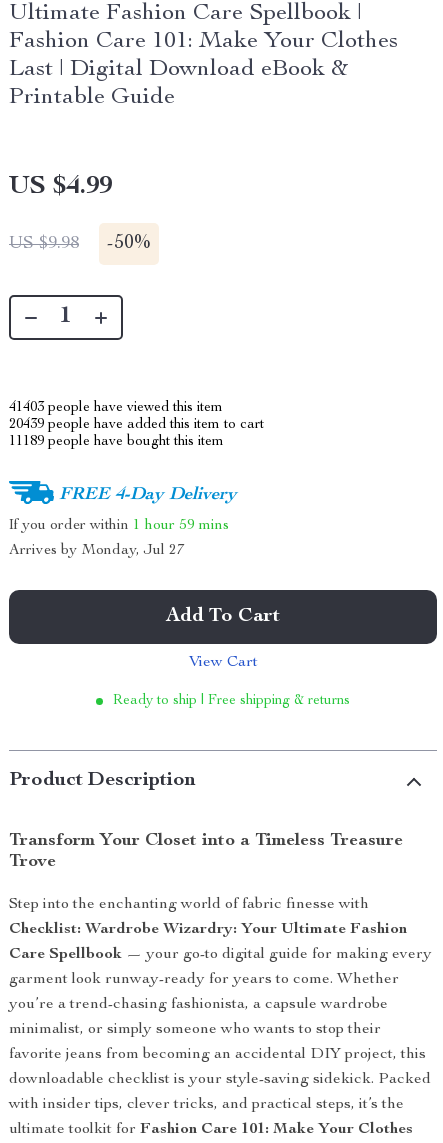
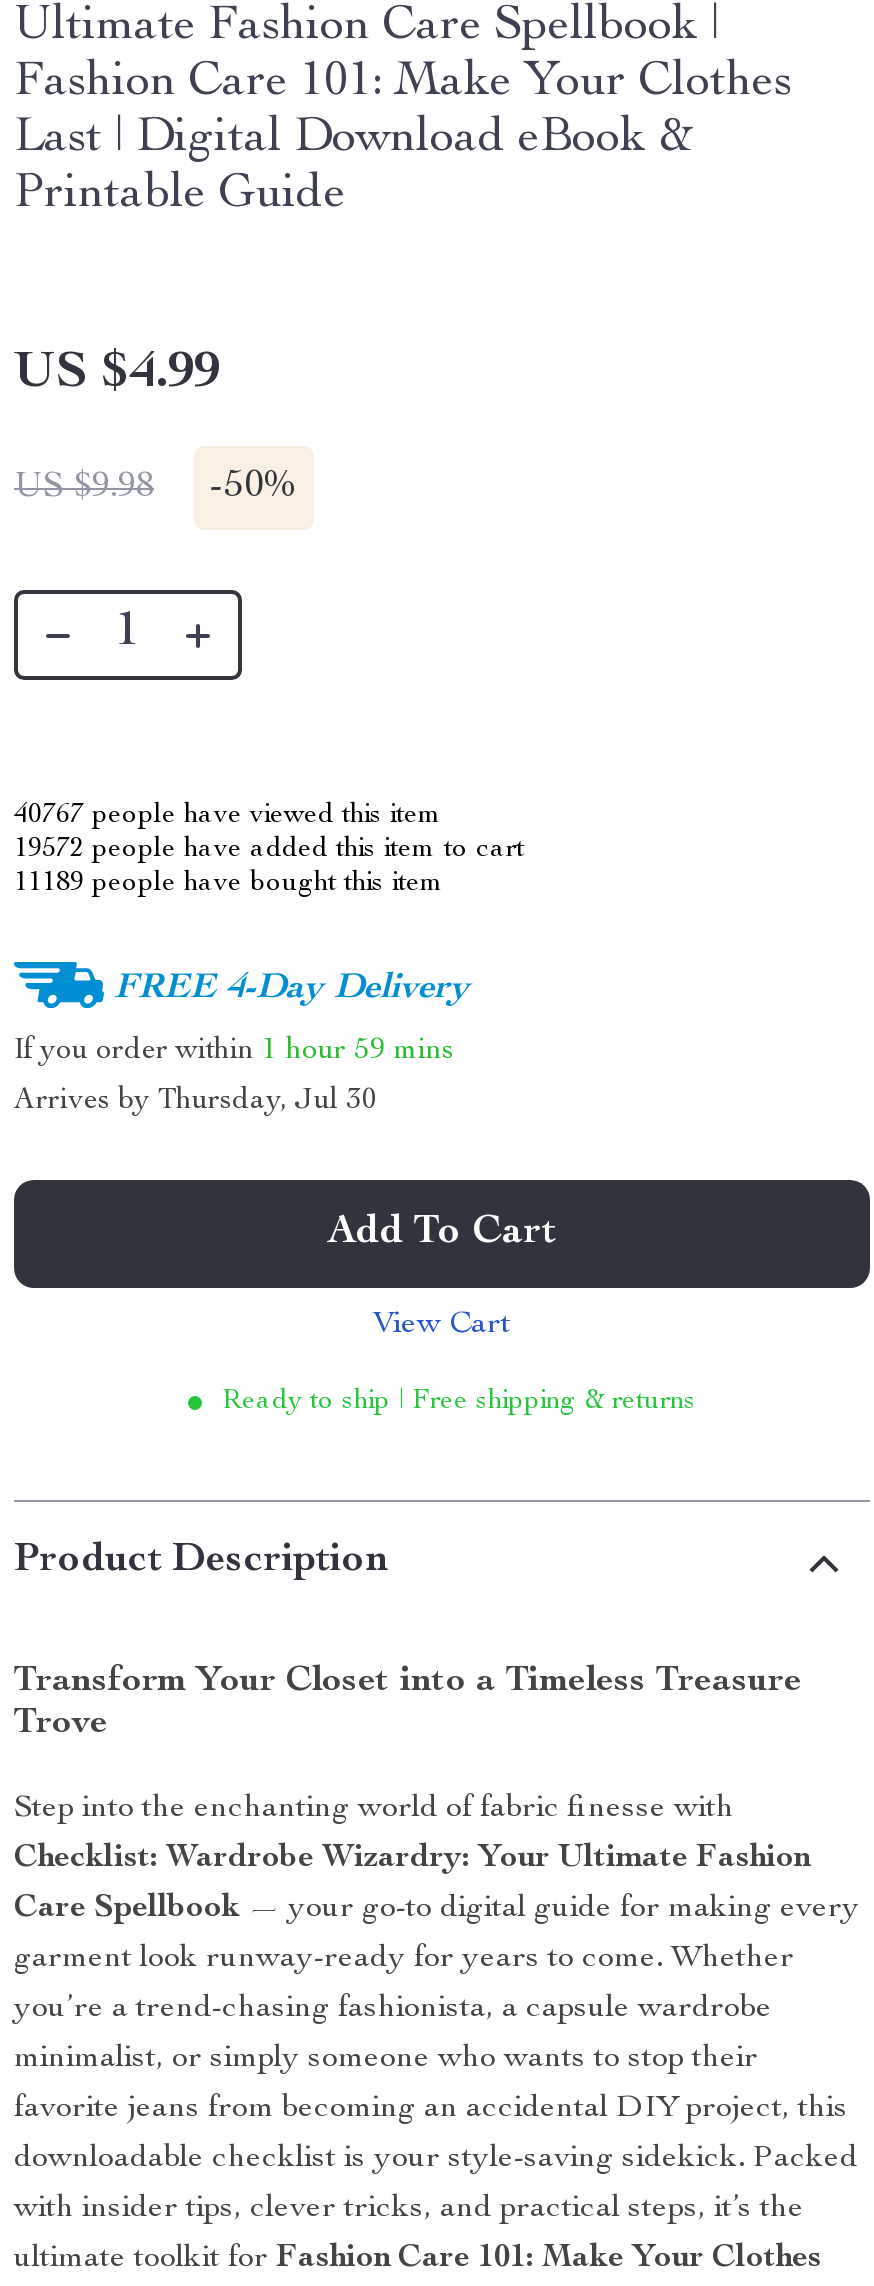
[9,401,223,415] 41403 people have viewed this item -> [14,802,442,830] 40767 people have viewed this item
[9,418,264,432] 20439 people have added this item to cart -> [14,836,524,864] 19572 people have added this item to cart
[9,543,185,558] Arrives by Monday, Jul 27 -> [14,1086,378,1116] Arrives by Thursday, Jul 30

